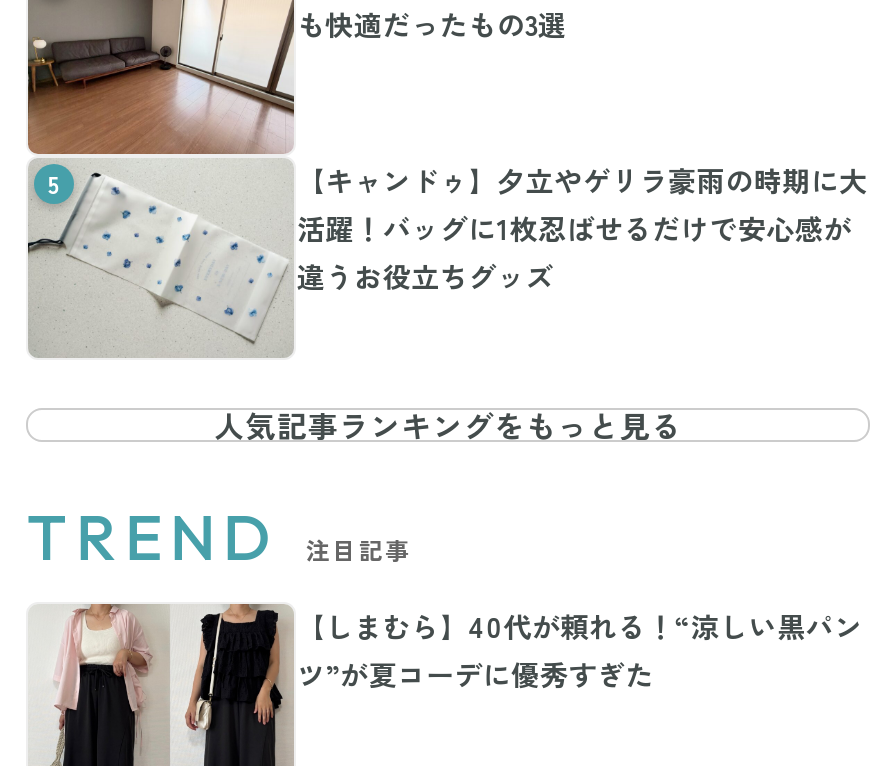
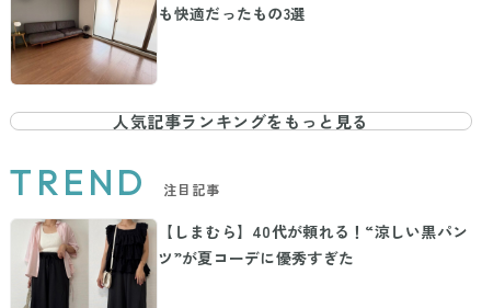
[30,159,868,356] [image] | 5 | 【キャンドゥ】夕立やゲリラ豪雨の時期に大 | 活躍！バッグに1枚忍ばせるだけで安心感が | 違うお役立ちグッズ -> none

